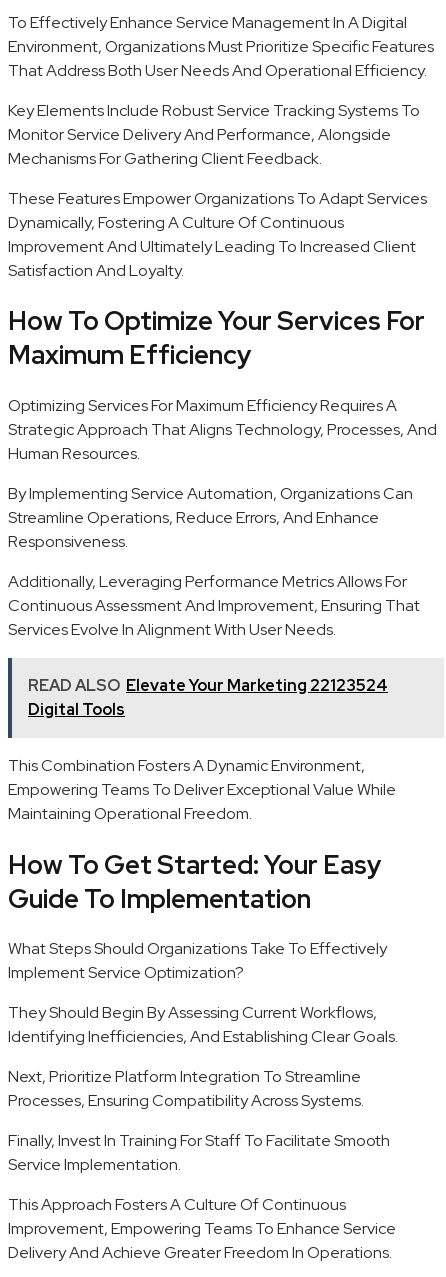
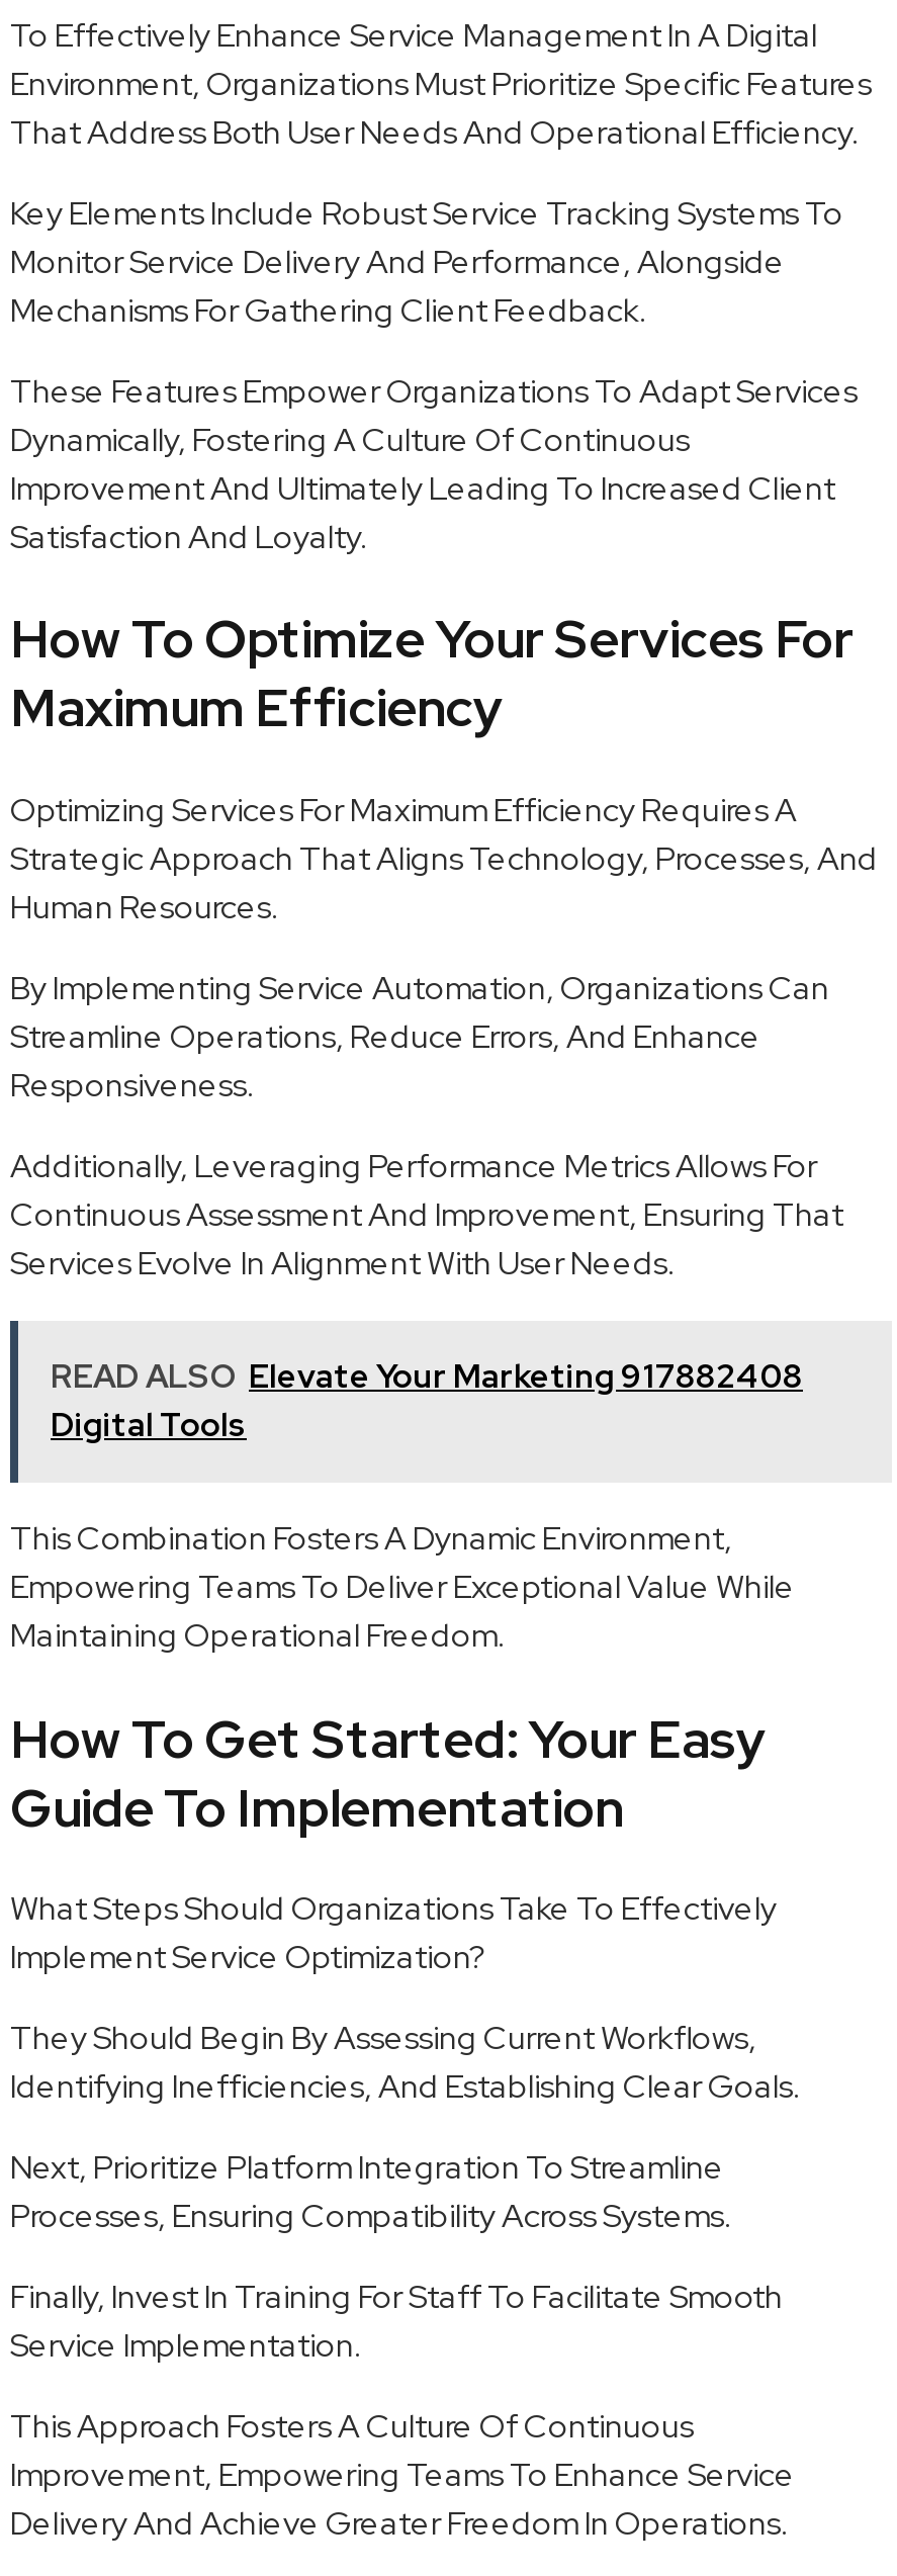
[28,675,388,696] READ ALSO Elevate Your Marketing 22123524 -> [51,1355,803,1398] READ ALSO Elevate Your Marketing 917882408

